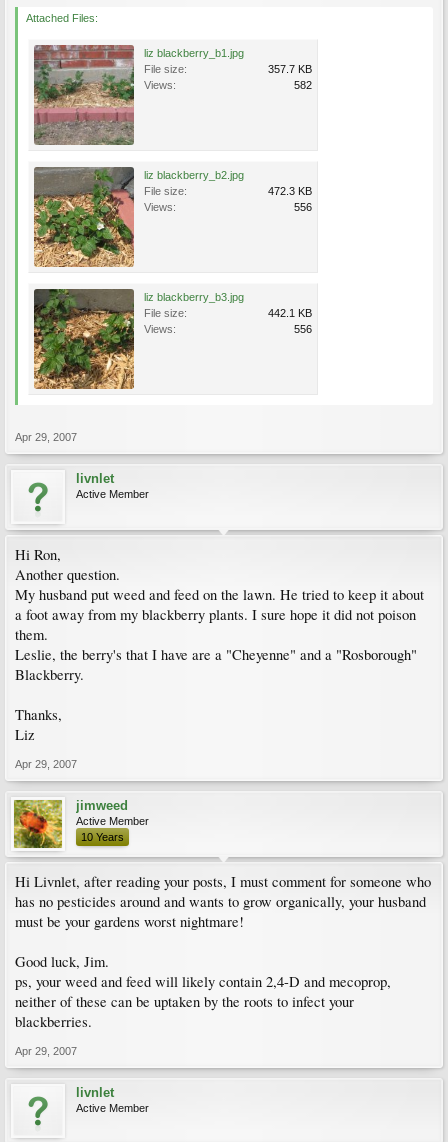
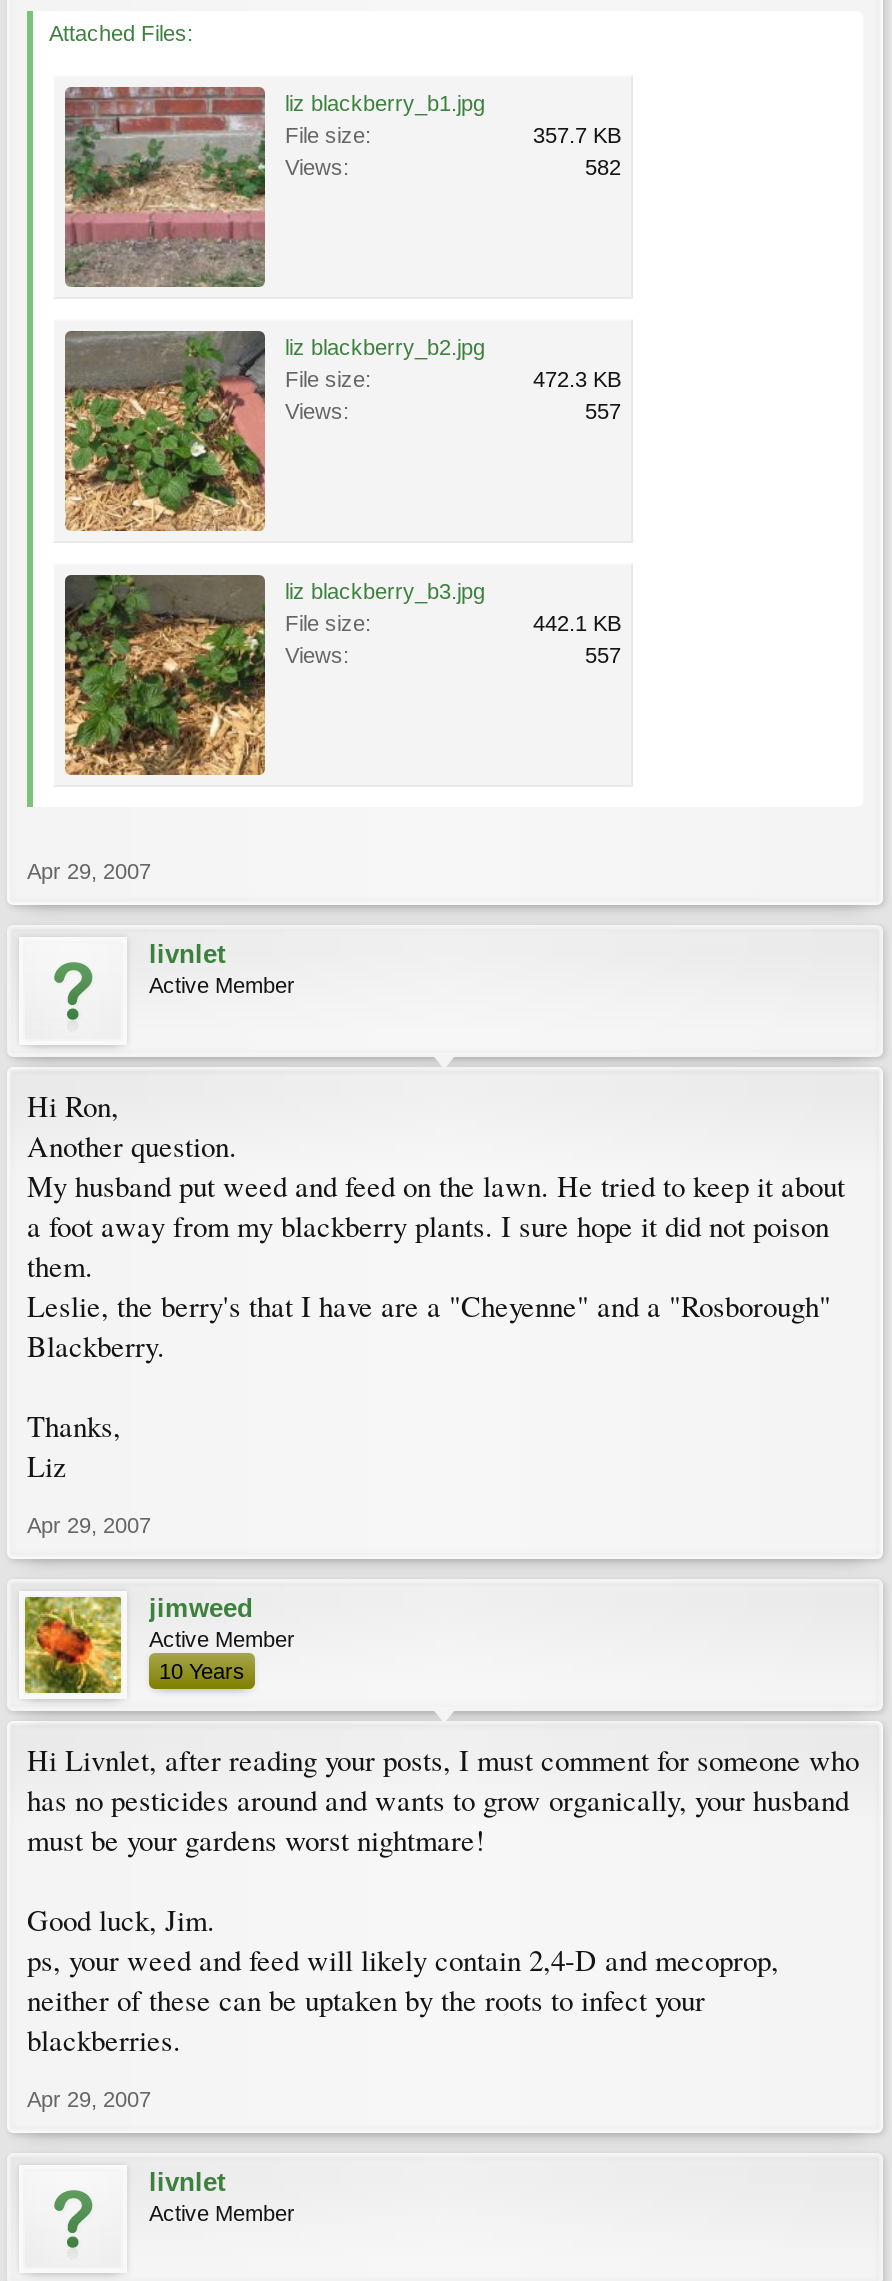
[294,201,312,213] 556 -> [585,399,621,423] 557
[294,323,312,335] 556 -> [585,643,621,667] 557

